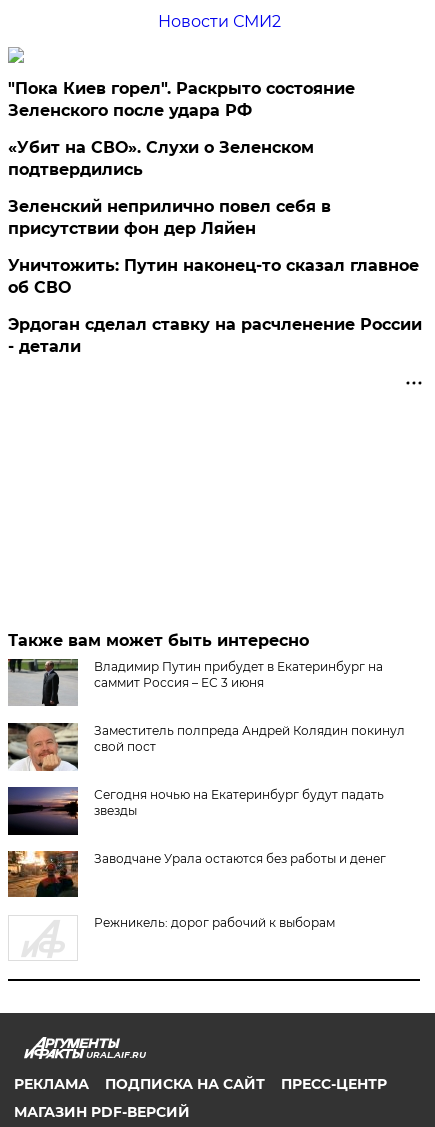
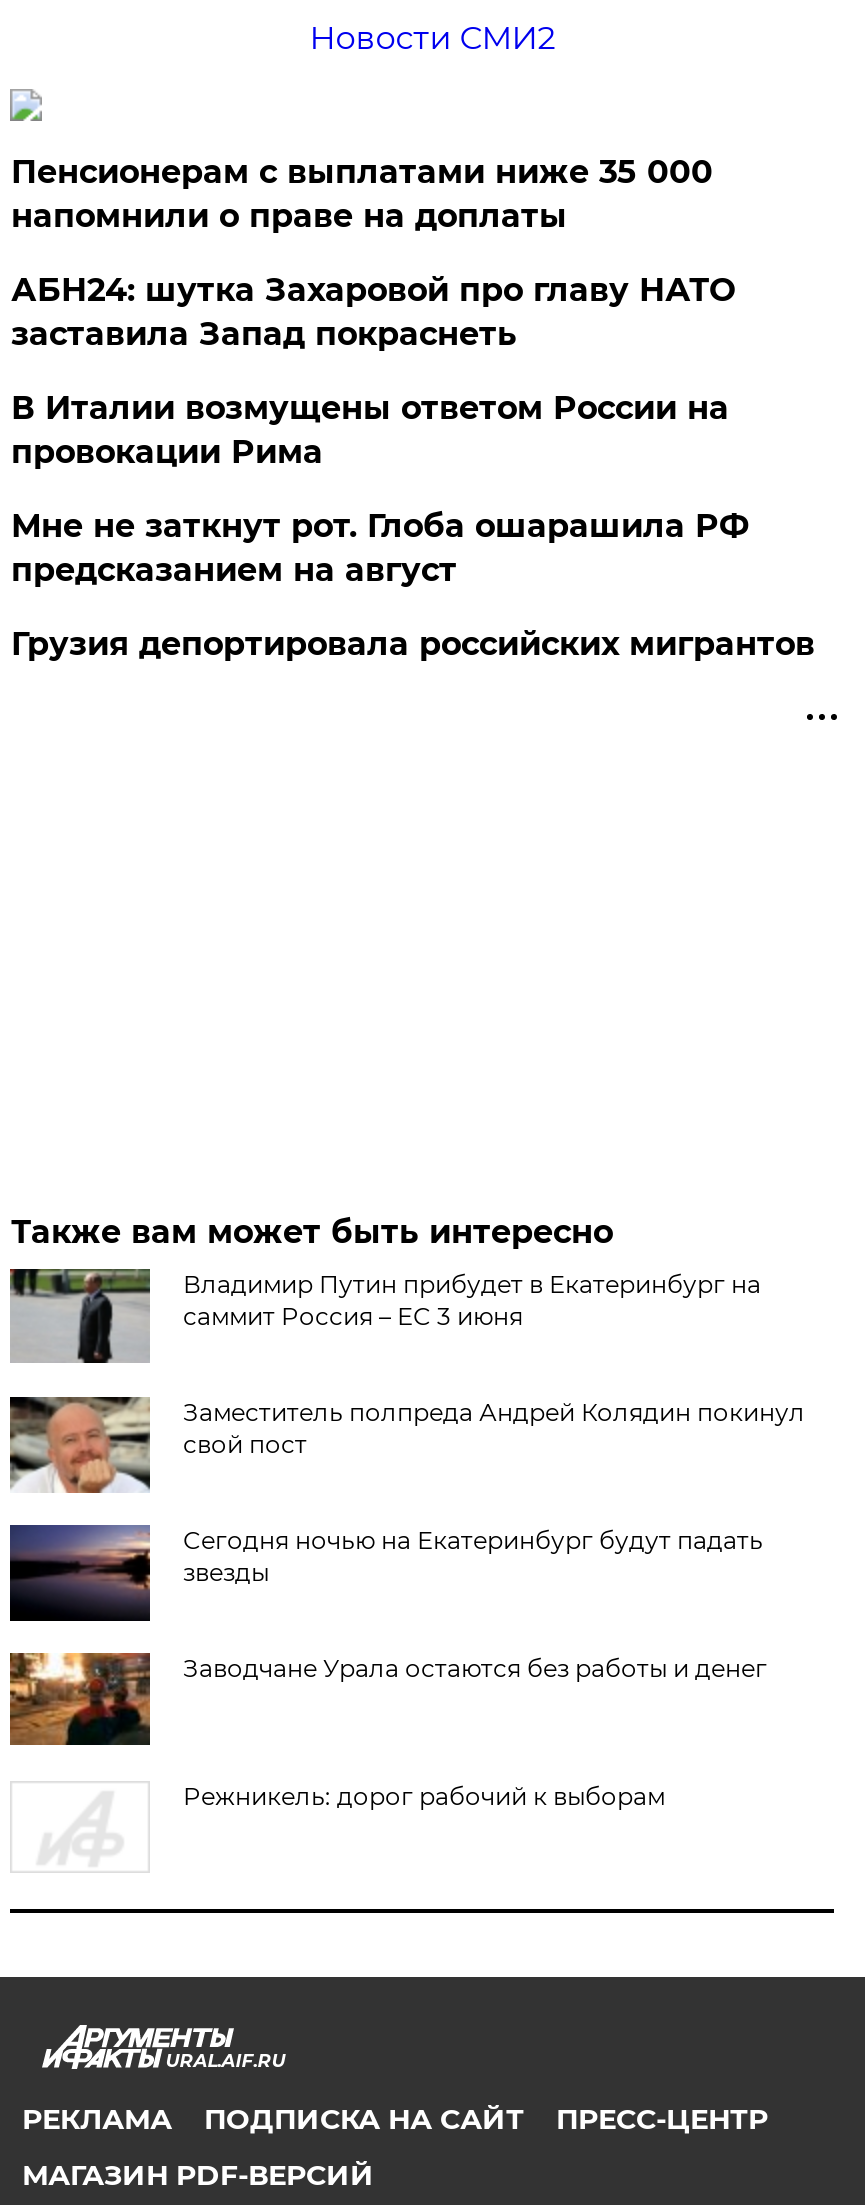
[8,79,355,120] "Пока Киев горел". Раскрыто состояние | Зеленского после удара РФ -> [11,153,713,235] Пенсионерам с выплатами ниже 35 000 | напомнили о праве на доплаты
[8,138,314,179] «Убит на СВО». Слухи о Зеленском | подтвердились -> [11,271,735,353] АБН24: шутка Захаровой про главу НАТО | заставила Запад покраснеть
[8,197,331,238] Зеленский неприлично повел cебя в | присутствии фон дер Ляйен -> [11,389,729,471] В Италии возмущены ответом России на | провокации Рима
[8,256,419,297] Уничтожить: Путин наконец-то сказал главное | об СВО -> [11,507,749,589] Мне не заткнут рот. Глоба ошарашила РФ | предсказанием на август
[8,315,422,356] Эрдоган сделал ставку на расчленение России | - детали -> [11,625,815,663] Грузия депортировала российских мигрантов

